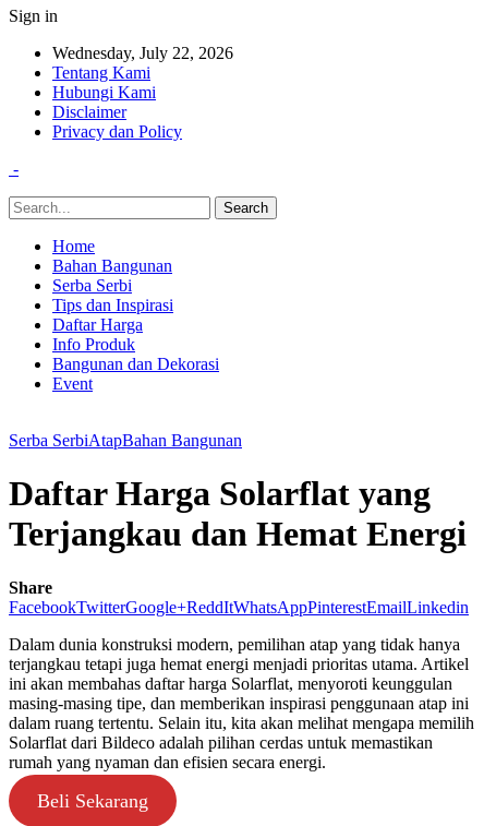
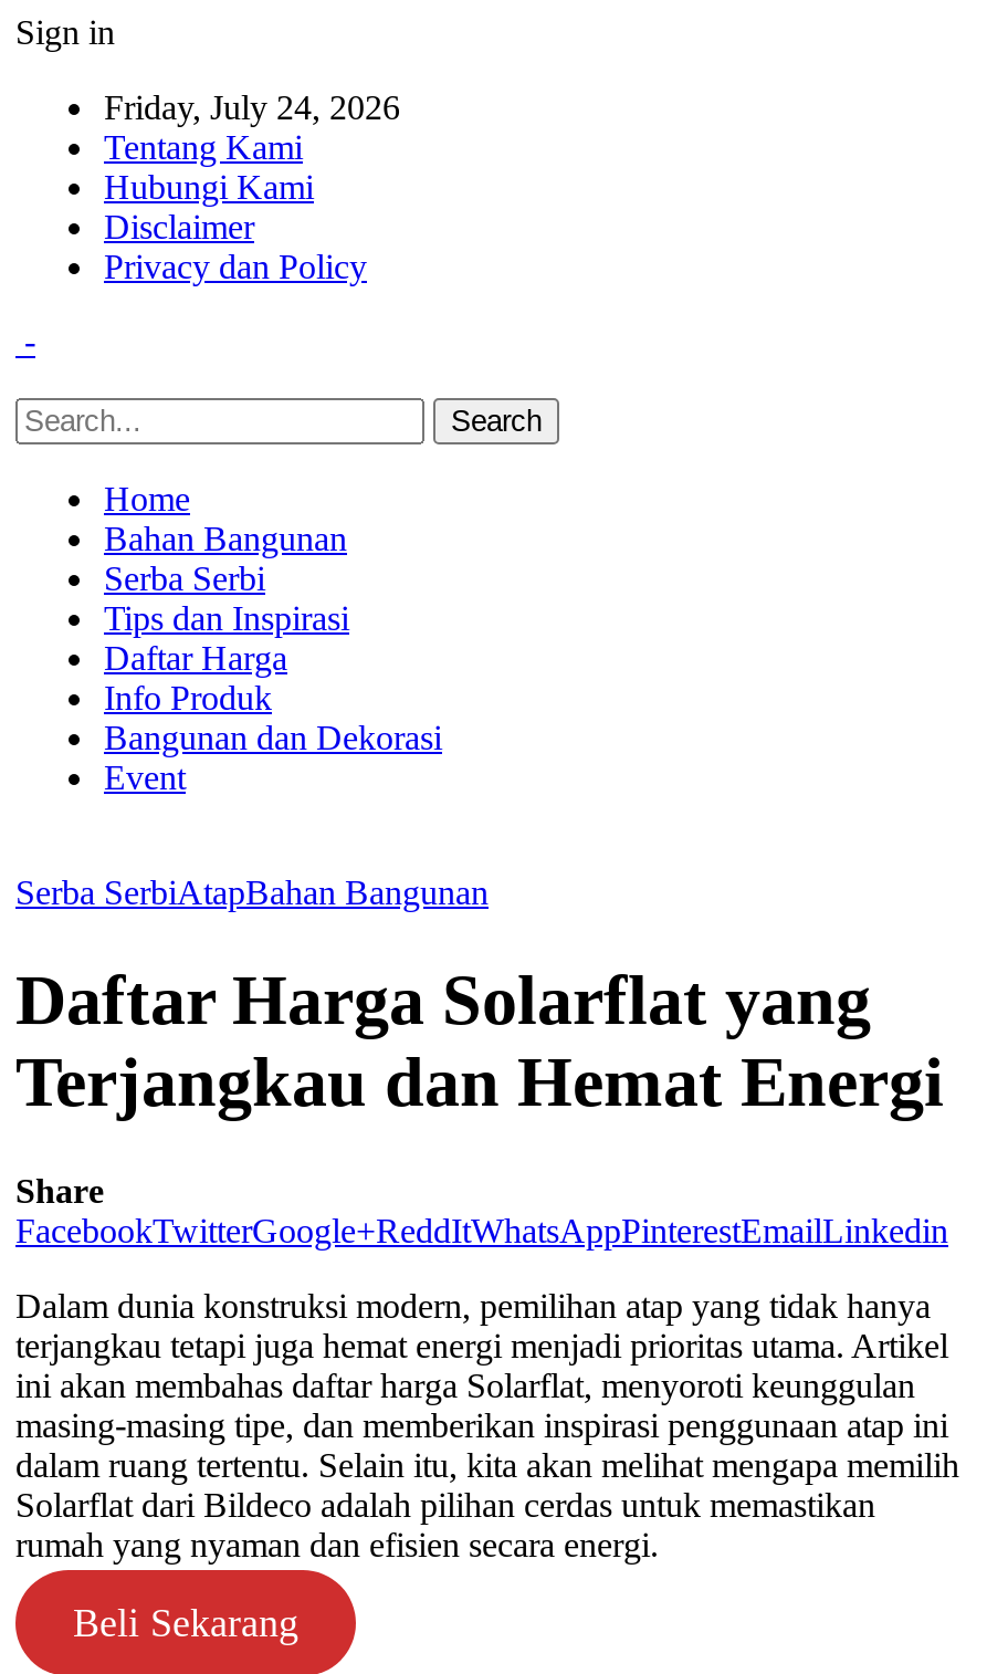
[52,44,233,62] Wednesday, July 22, 2026 -> [104,88,400,126] Friday, July 24, 2026

